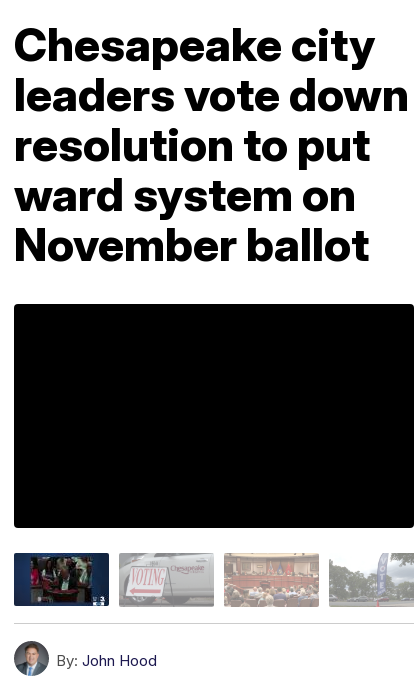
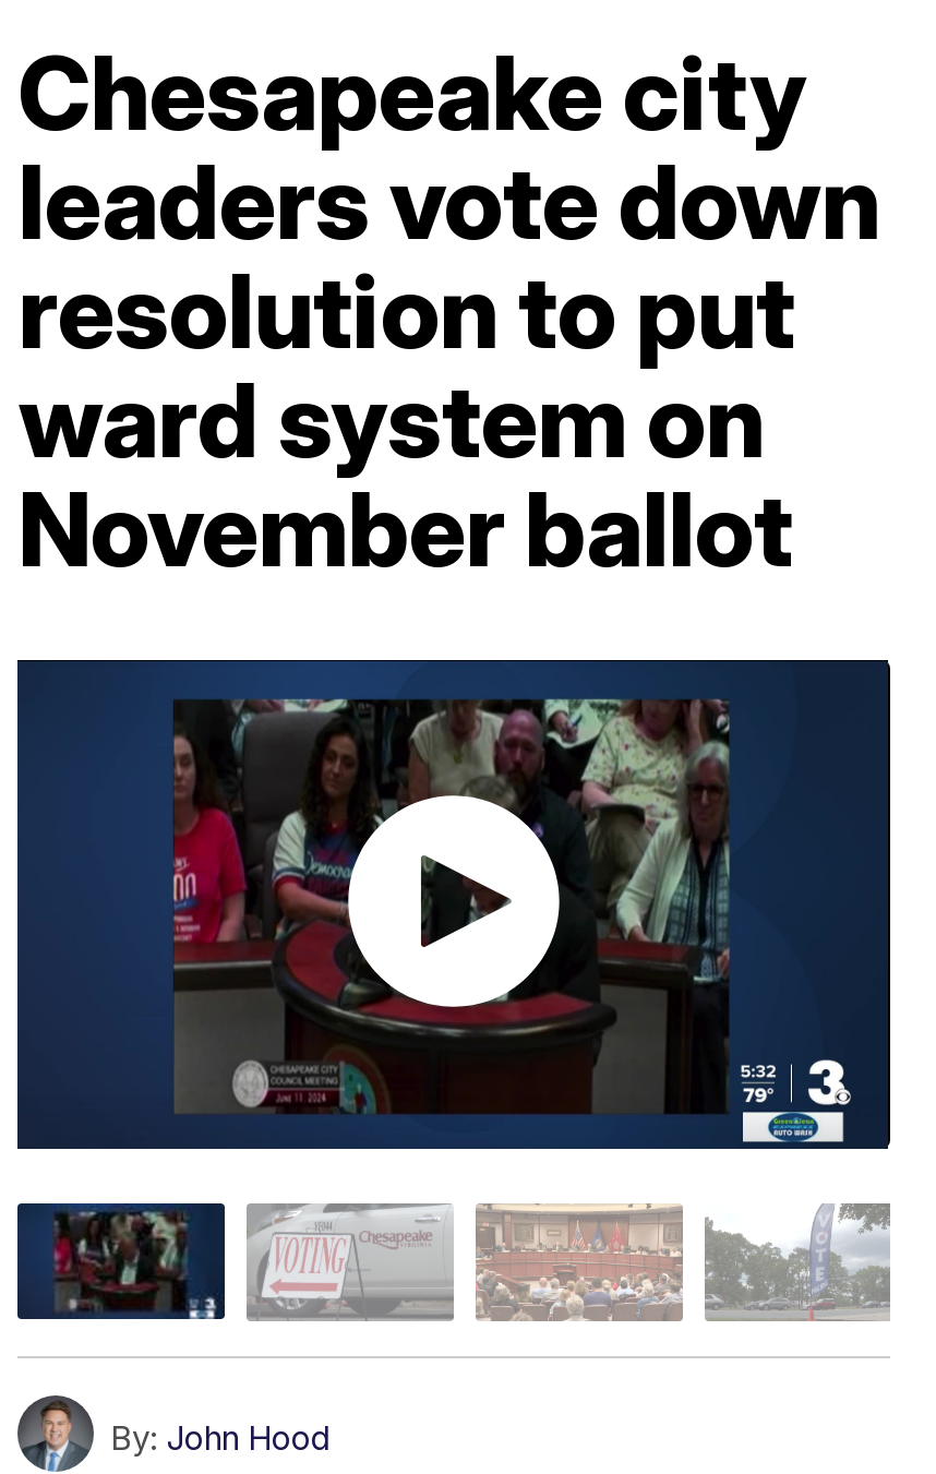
none -> [17,660,888,1149] [image]

